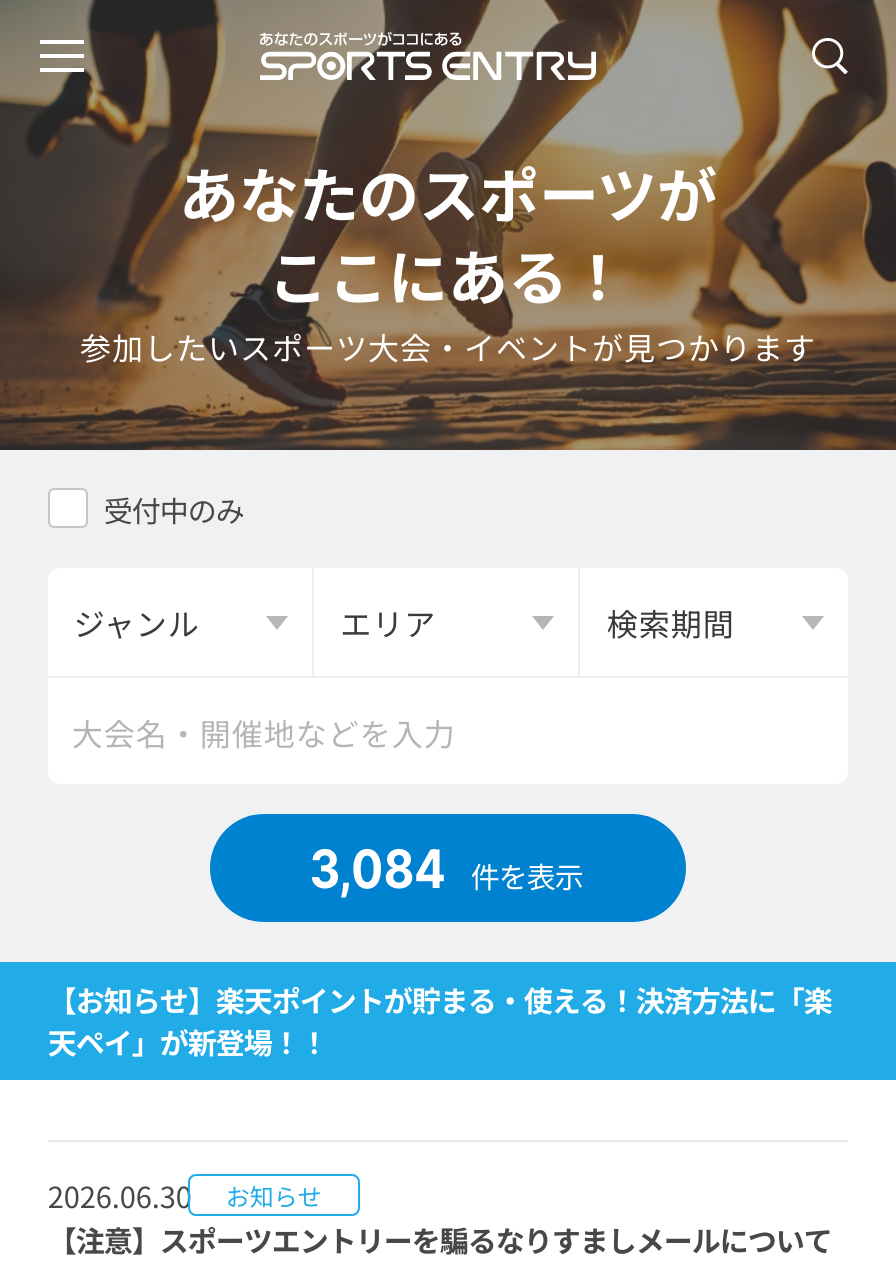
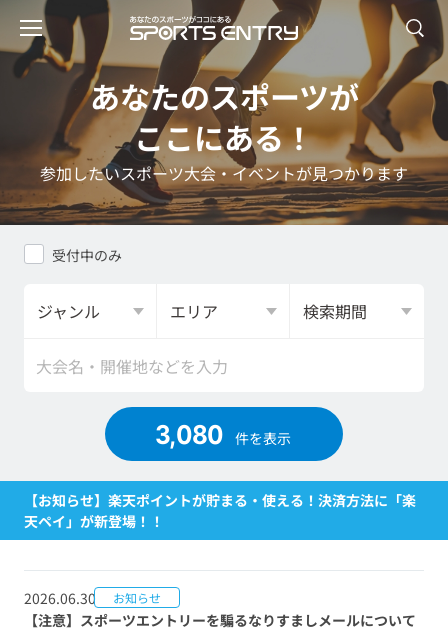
[310,838,583,900] 3,084 件を表示 -> [155,419,291,450] 3,080 件を表示

